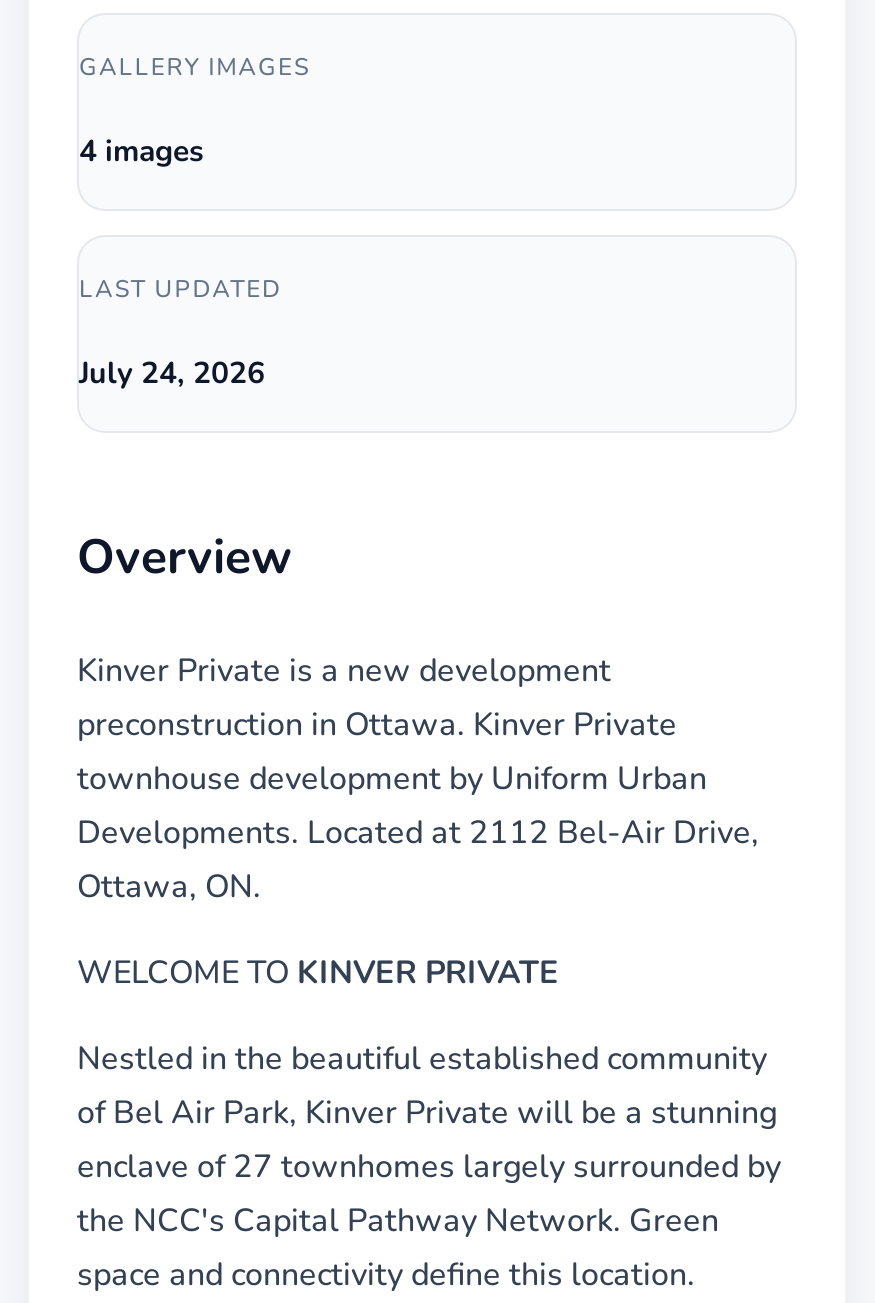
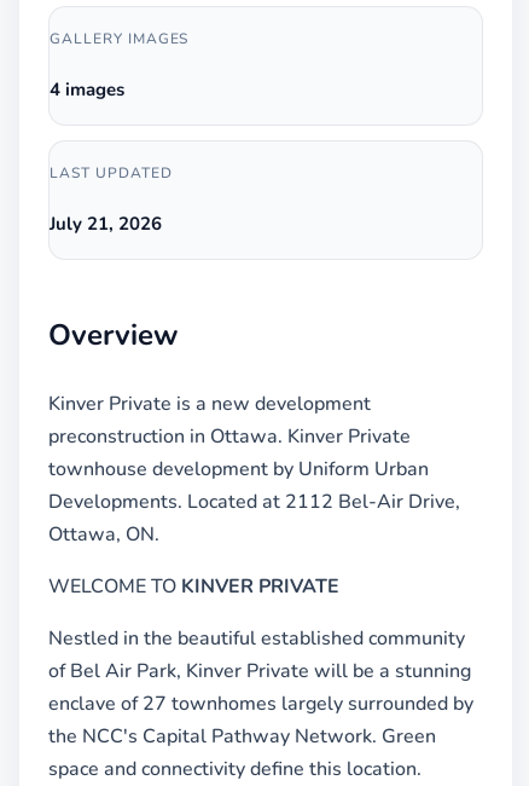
[79,353,265,393] July 24, 2026 -> [50,212,162,236] July 21, 2026

